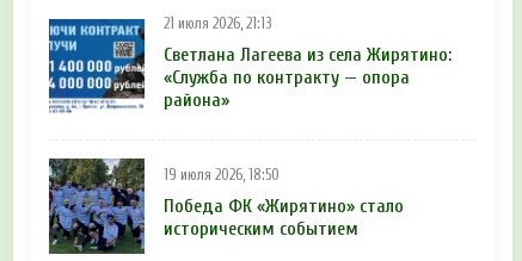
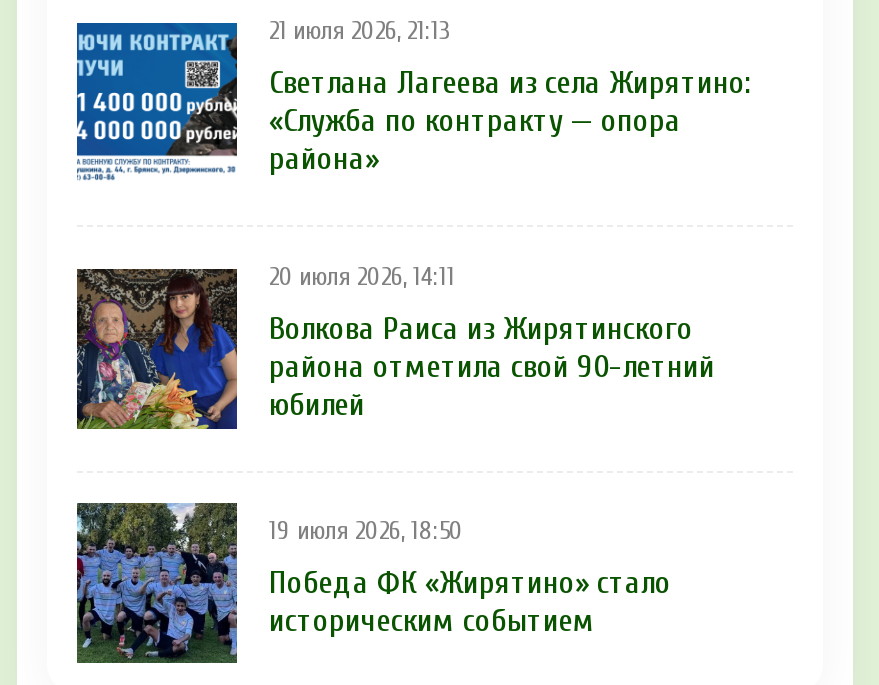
none -> [75,263,715,431] [image] | 20 июля 2026, 14:11 | Волкова Раиса из Жирятинского | района отметила свой 90-летний | юбилей

